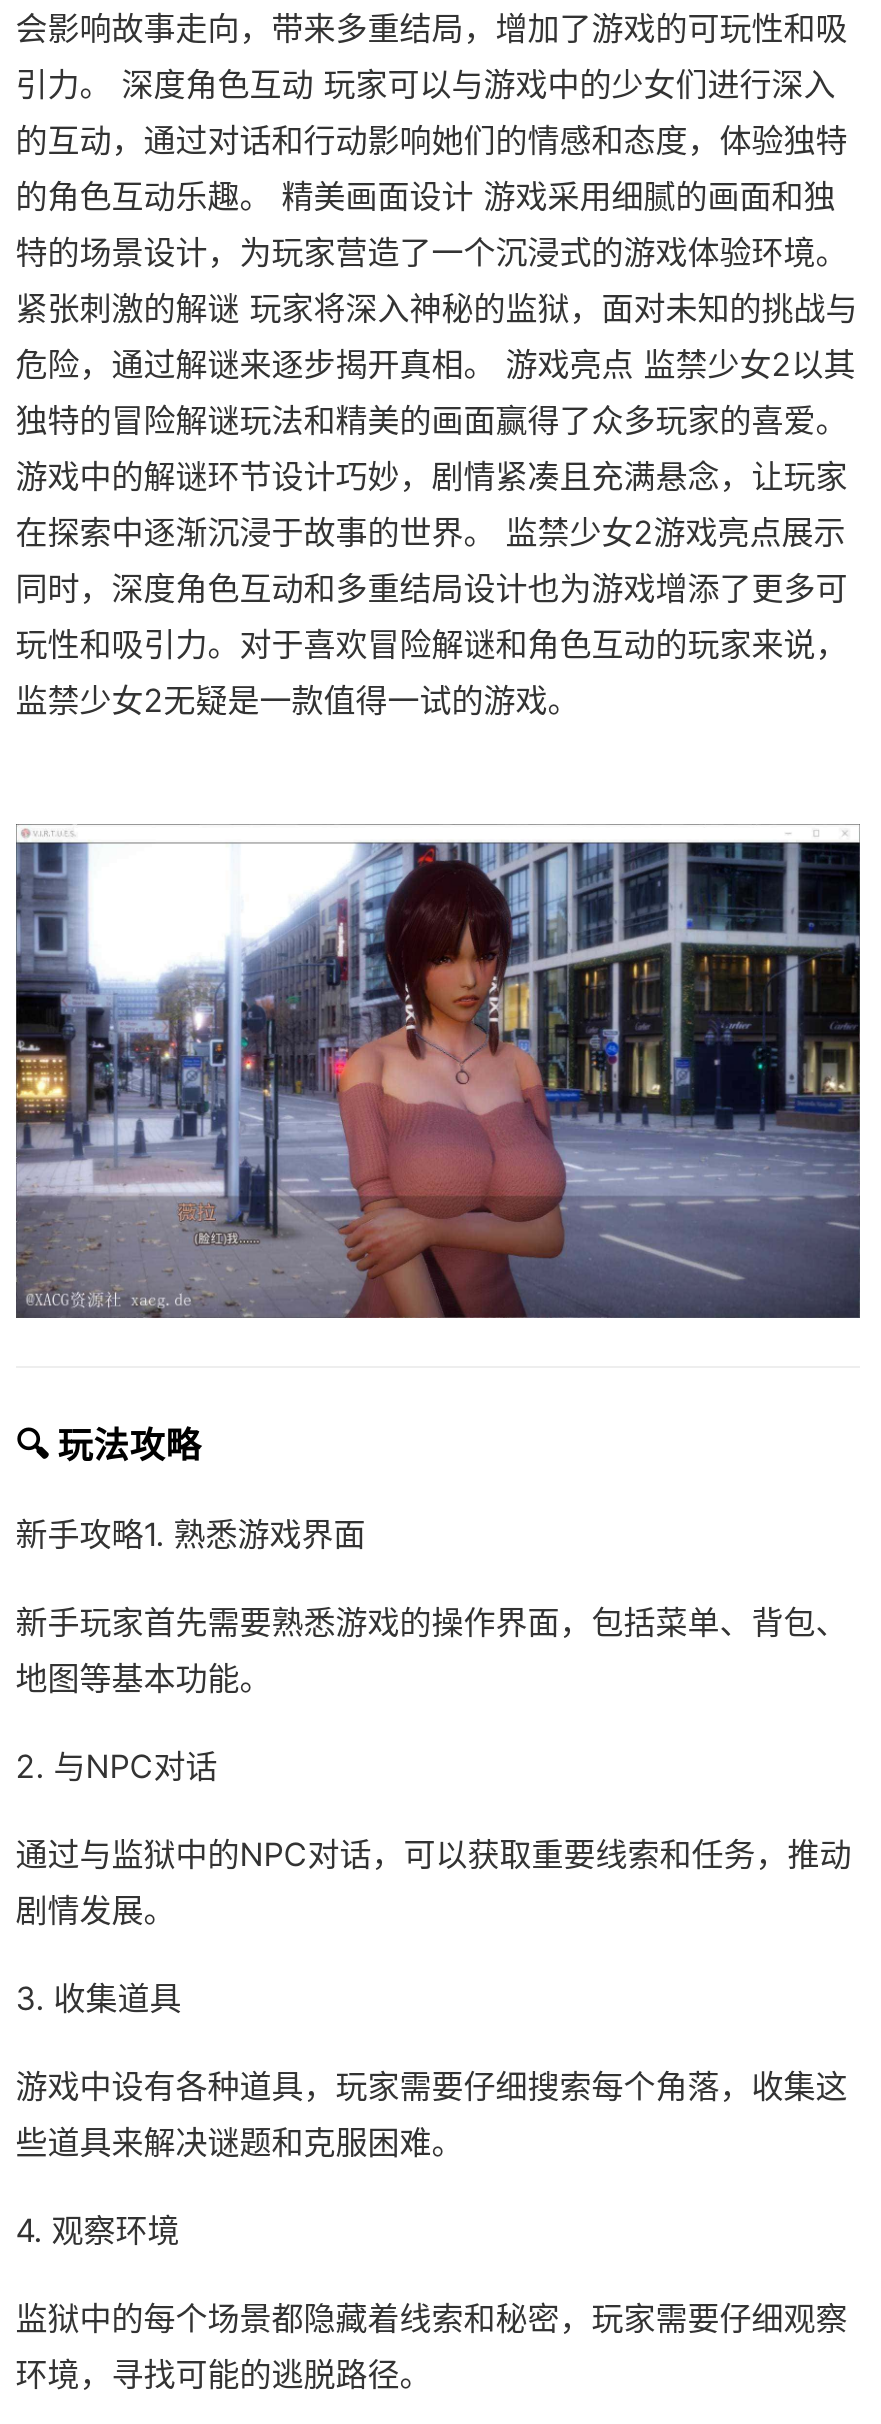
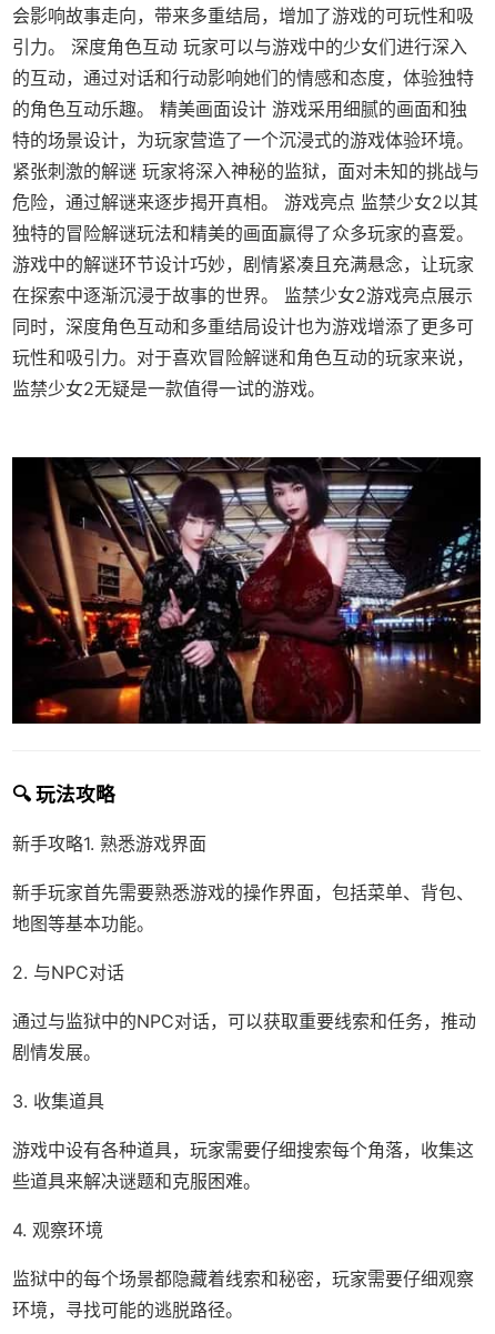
[14,826,862,1320] [image] -> [11,456,482,725] [image]

